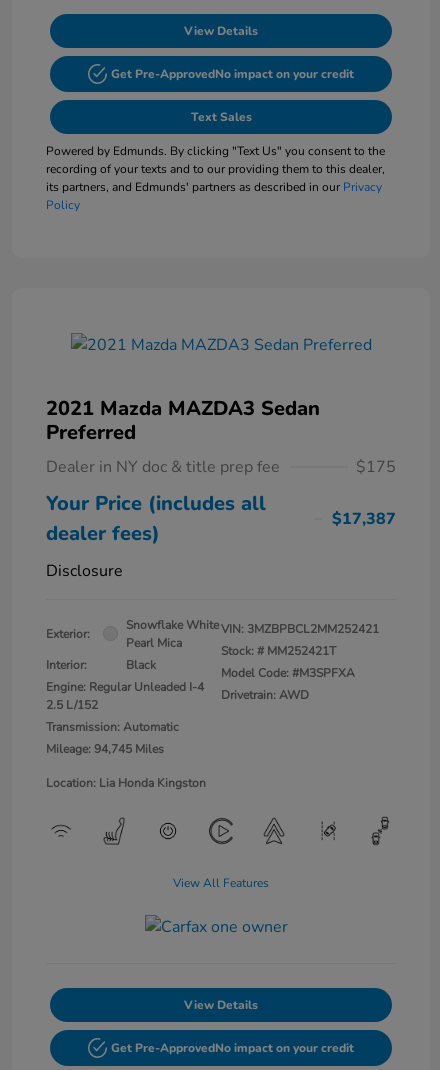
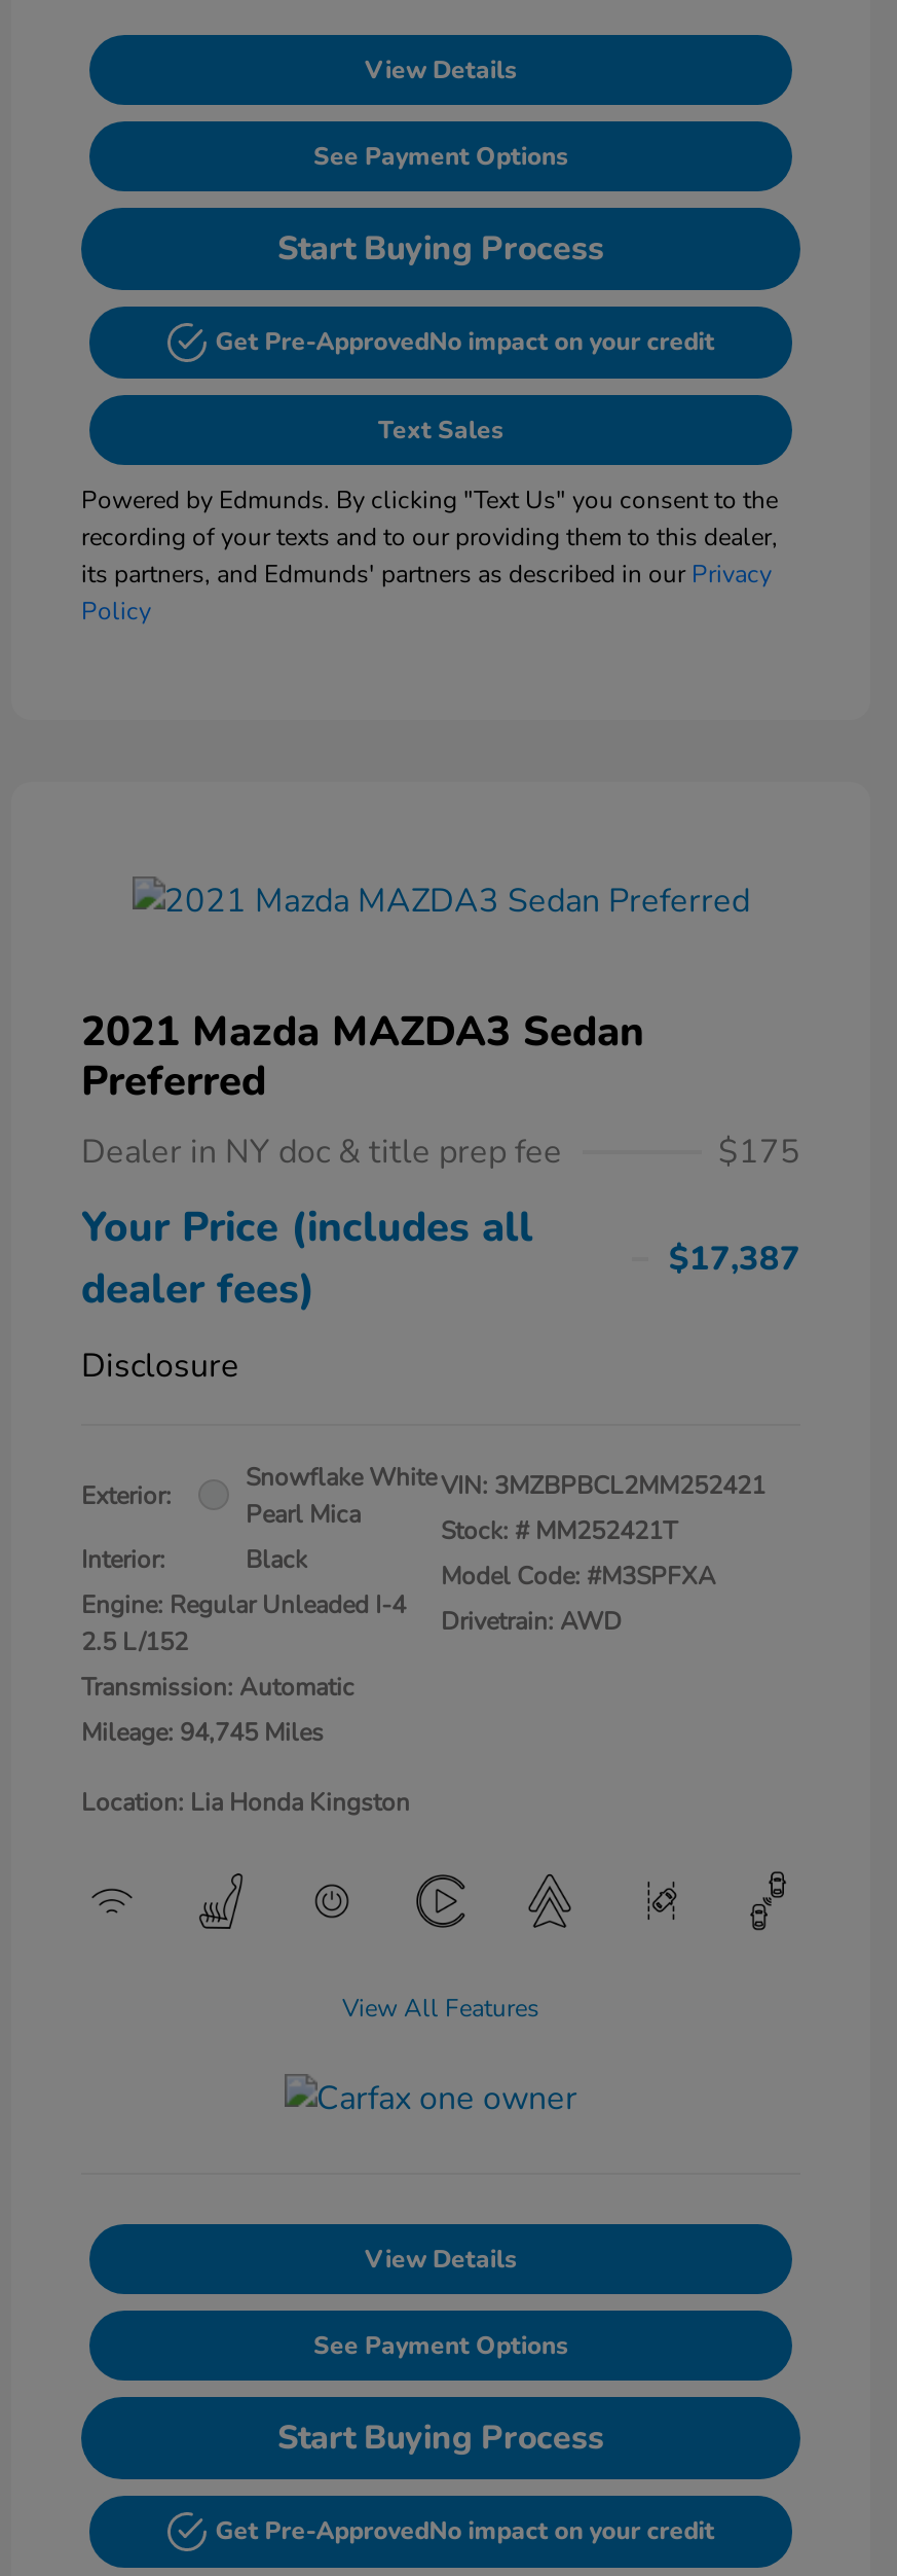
none -> [277,139,604,270] See Payment Options | Start Buying Process
none -> [277,2328,604,2460] See Payment Options | Start Buying Process

